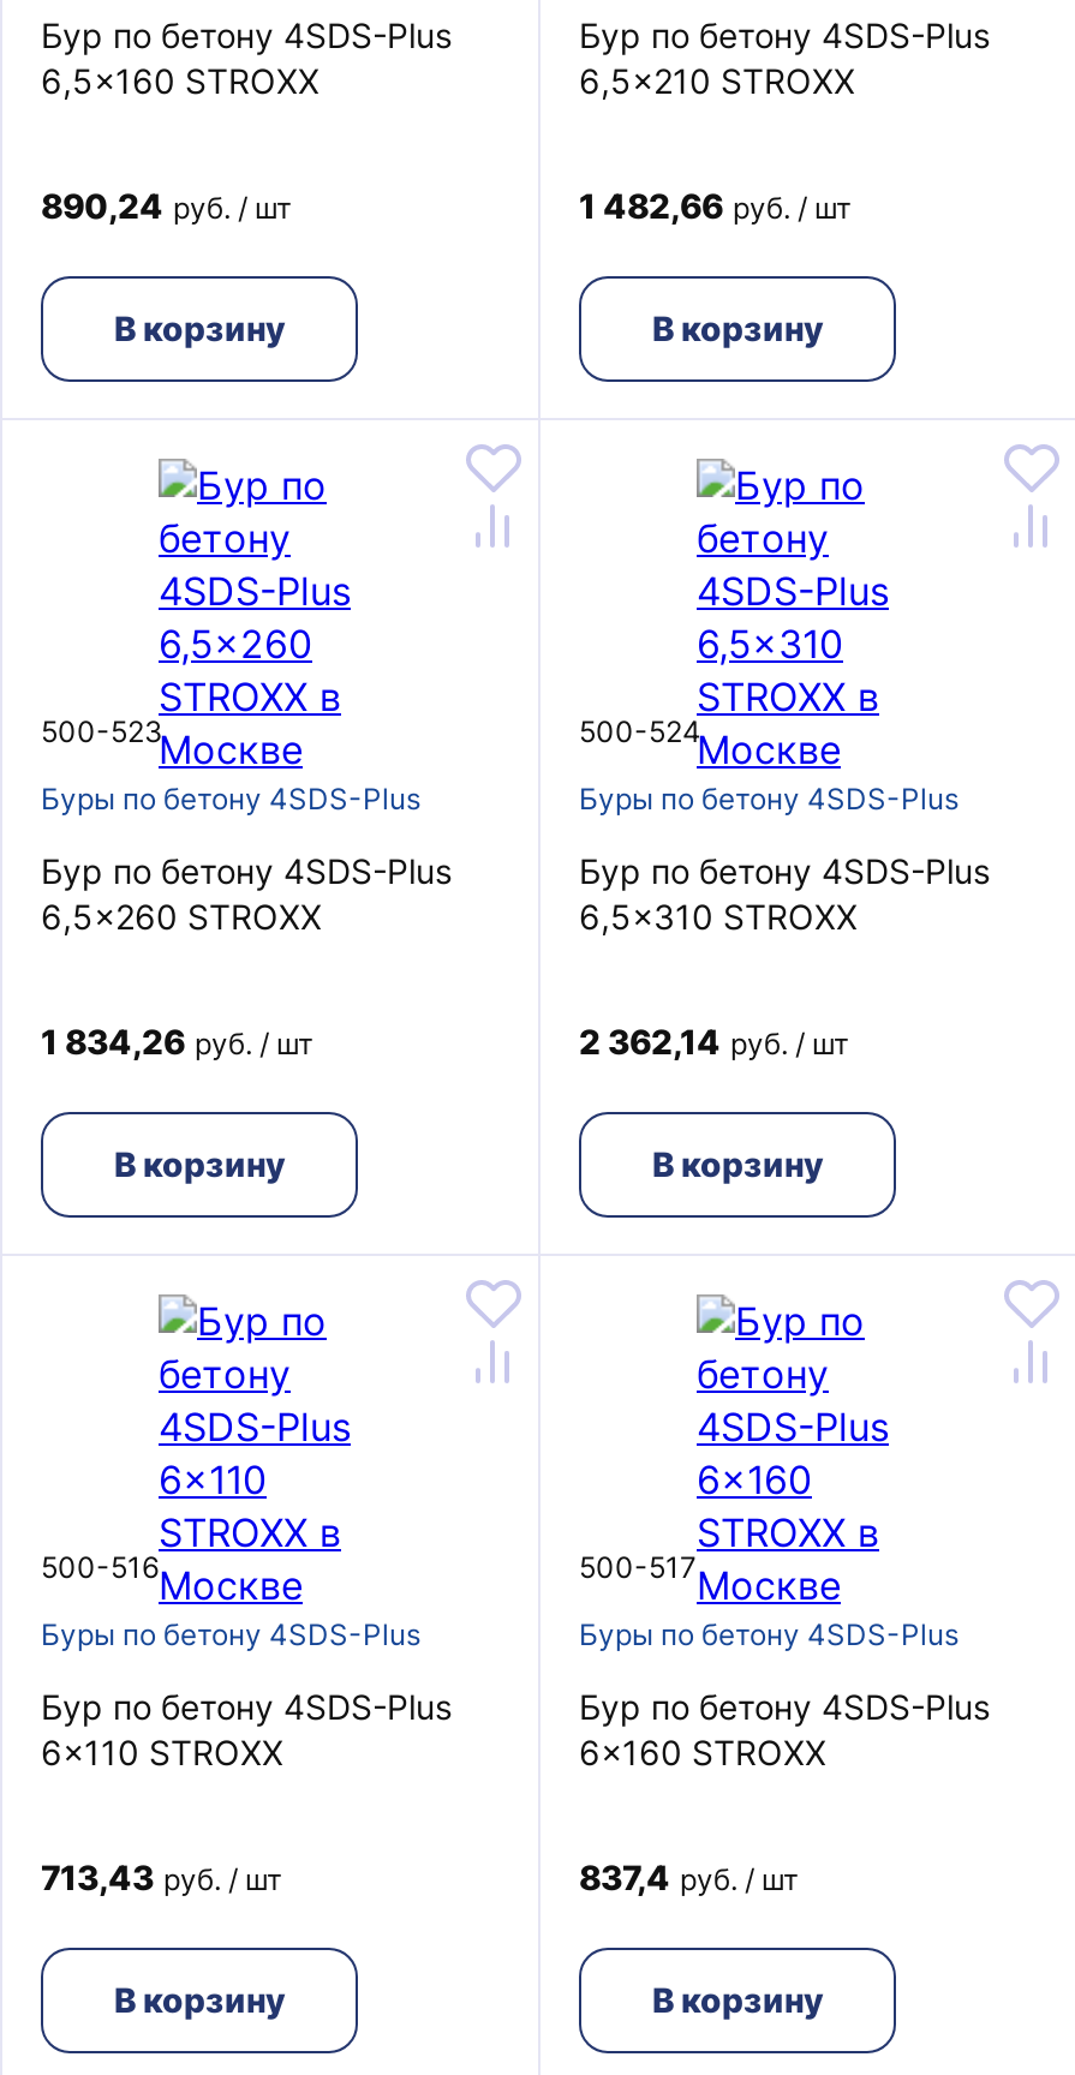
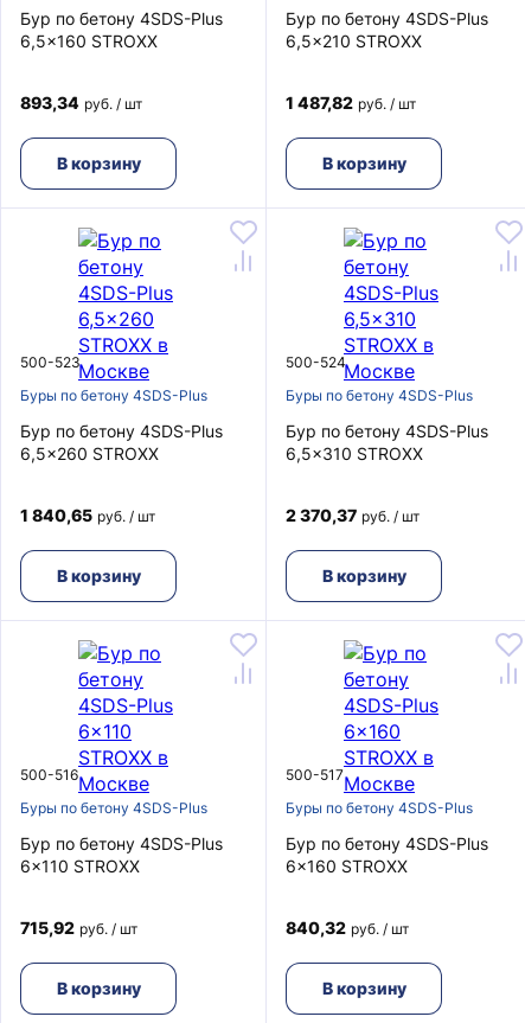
[41,185,291,226] 890,24 руб. / шт -> [20,92,142,113] 893,34 руб. / шт
[579,185,850,226] 1 482,66 руб. / шт -> [286,92,416,113] 1 487,82 руб. / шт
[41,1021,312,1062] 1 834,26 руб. / шт -> [20,505,155,525] 1 840,65 руб. / шт
[579,1021,848,1062] 2 362,14 руб. / шт -> [286,505,420,525] 2 370,37 руб. / шт
[41,1856,281,1897] 713,43 руб. / шт -> [20,917,137,938] 715,92 руб. / шт
[579,1856,798,1897] 837,4 руб. / шт -> [286,917,409,938] 840,32 руб. / шт

